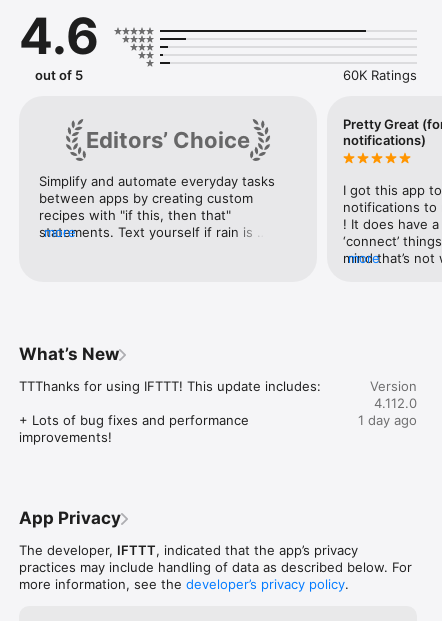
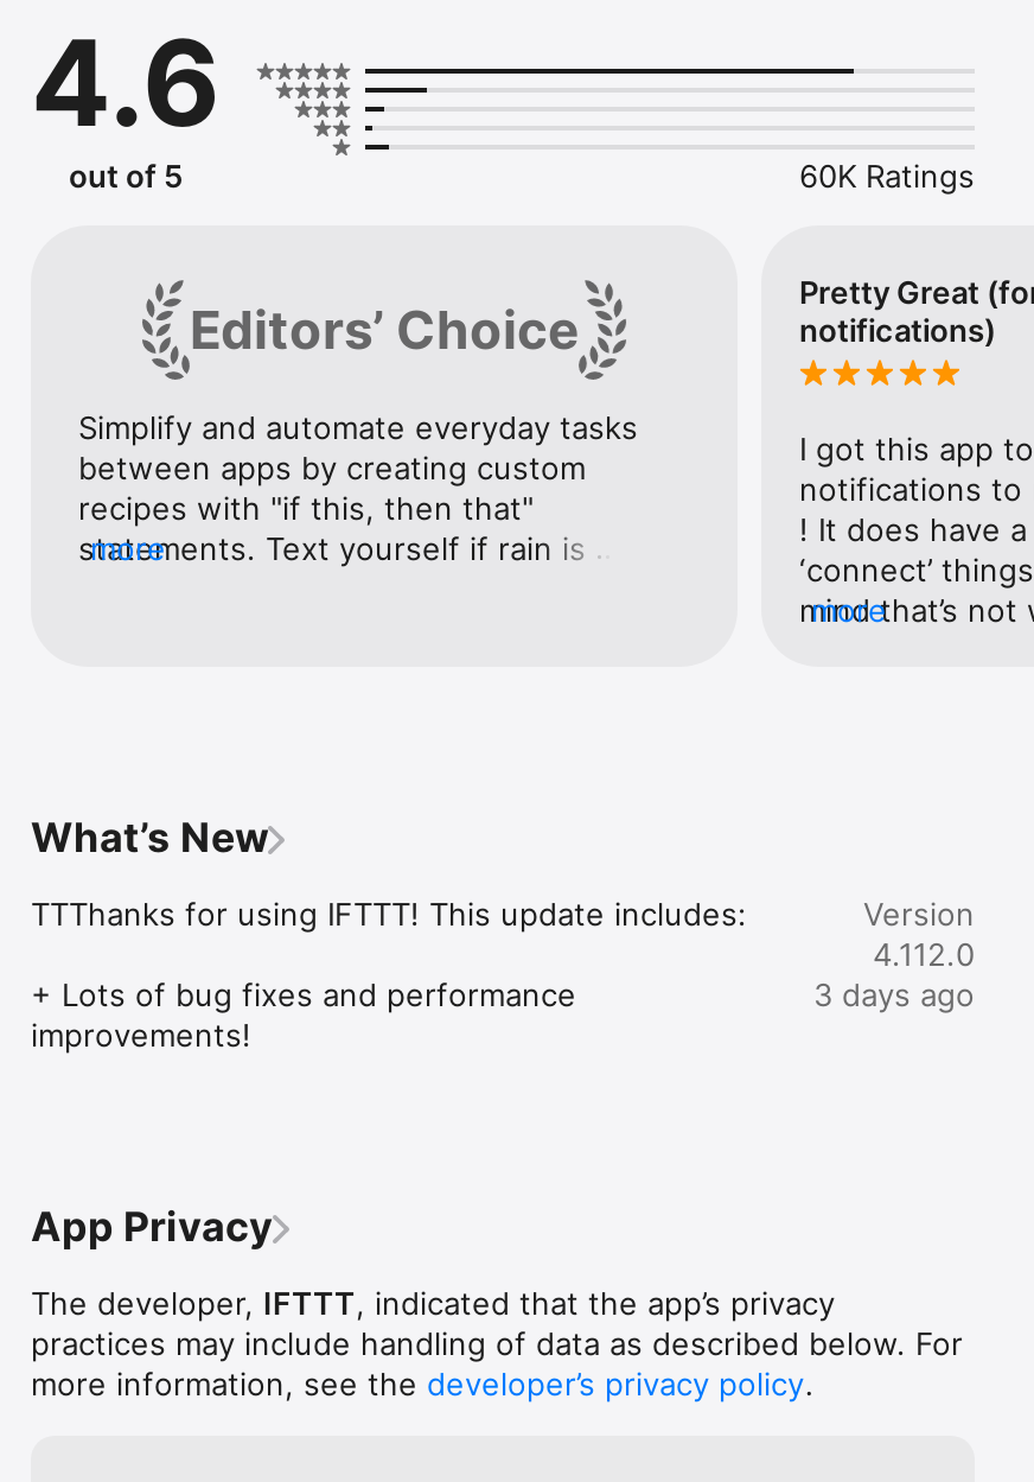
[358,412,417,428] 1 day ago -> [813,976,975,1014] 3 days ago

